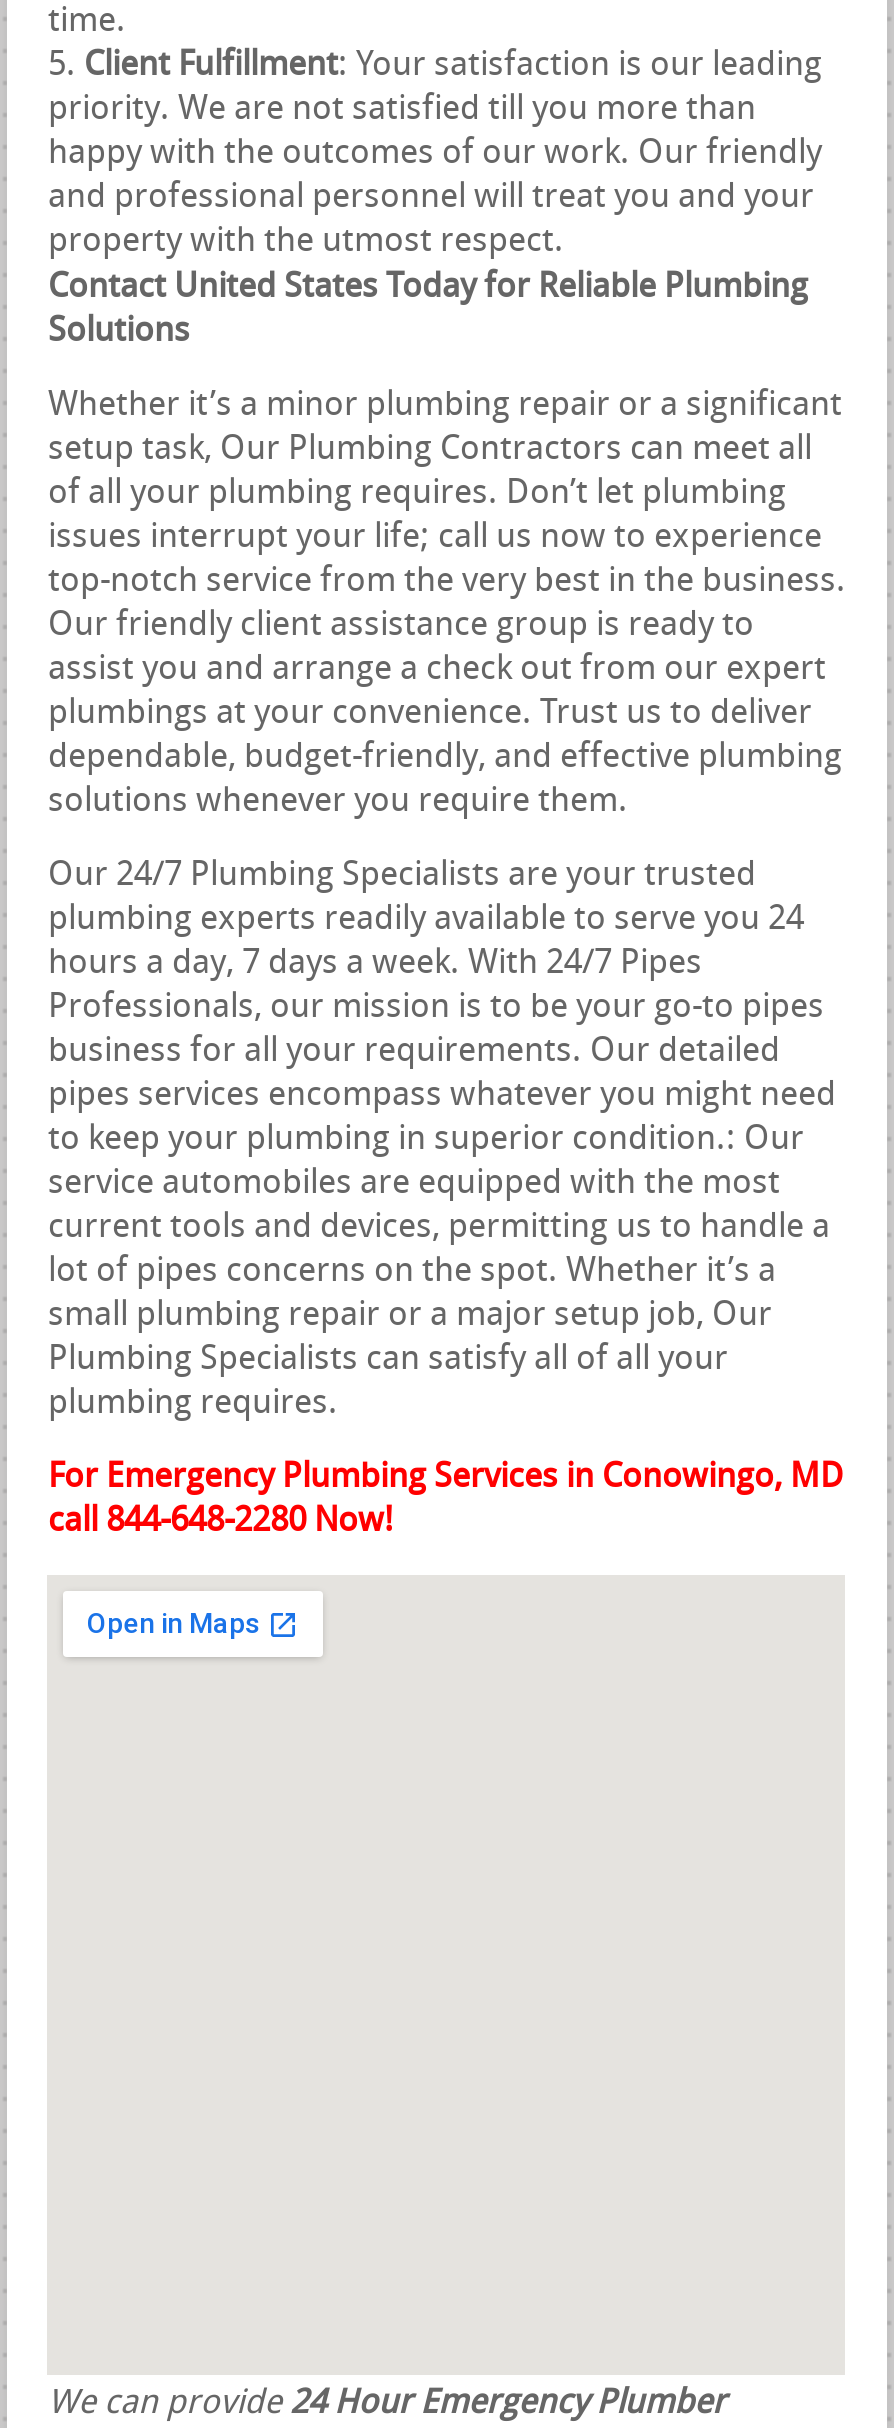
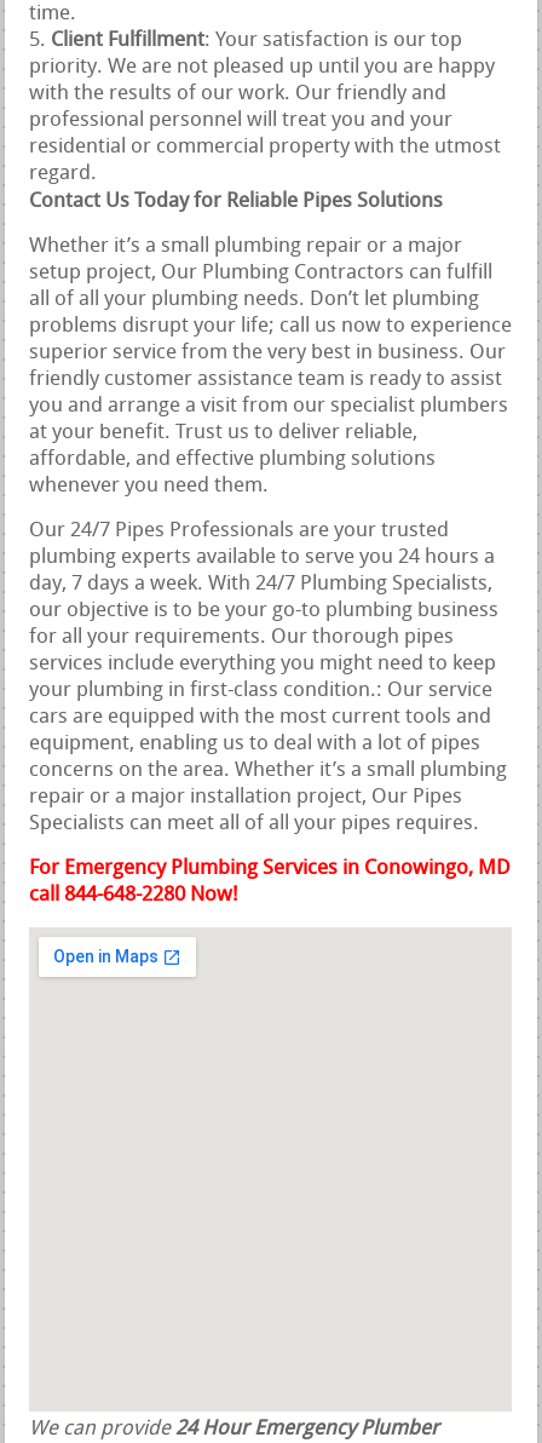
[48,50,822,350] Client Fulfillment: Your satisfaction is our leading | priority. We are not satisfied till you more than | happy with the outcomes of our work. Our friendly | and professional personnel will treat you and your | property with the utmost respect. | Contact United States Today for Reliable Plumbing | Solutions -> [30,30,501,212] Client Fulfillment: Your satisfaction is our top | priority. We are not pleased up until you are happy | with the results of our work. Our friendly and | professional personnel will treat you and your | residential or commercial property with the utmost | regard. | Contact Us Today for Reliable Pipes Solutions
[48,390,846,820] Whether it’s a minor plumbing repair or a significant | setup task, Our Plumbing Contractors can meet all | of all your plumbing requires. Don’t let plumbing | issues interrupt your life; call us now to experience | top-notch service from the very best in the business. | Our friendly client assistance group is ready to | assist you and arrange a check out from our expert | plumbings at your convenience. Trust us to deliver | dependable, budget-friendly, and effective plumbing | solutions whenever you require them. -> [30,236,512,496] Whether it’s a small plumbing repair or a major | setup project, Our Plumbing Contractors can fulfill | all of all your plumbing needs. Don’t let plumbing | problems disrupt your life; call us now to experience | superior service from the very best in business. Our | friendly customer assistance team is ready to assist | you and arrange a visit from our specialist plumbers | at your benefit. Trust us to deliver reliable, | affordable, and effective plumbing solutions | whenever you need them.
[48,860,836,1422] Our 24/7 Plumbing Specialists are your trusted | plumbing experts readily available to serve you 24 | hours a day, 7 days a week. With 24/7 Pipes | Professionals, our mission is to be your go-to pipes | business for all your requirements. Our detailed | pipes services encompass whatever you might need | to keep your plumbing in superior condition.: Our | service automobiles are equipped with the most | current tools and devices, permitting us to handle a | lot of pipes concerns on the spot. Whether it’s a | small plumbing repair or a major setup job, Our | Plumbing Specialists can satisfy all of all your | plumbing requires. -> [30,521,508,834] Our 24/7 Pipes Professionals are your trusted | plumbing experts available to serve you 24 hours a | day, 7 days a week. With 24/7 Plumbing Specialists, | our objective is to be your go-to plumbing business | for all your requirements. Our thorough pipes | services include everything you might need to keep | your plumbing in first-class condition.: Our service | cars are equipped with the most current tools and | equipment, enabling us to deal with a lot of pipes | concerns on the area. Whether it’s a small plumbing | repair or a major installation project, Our Pipes | Specialists can meet all of all your pipes requires.

